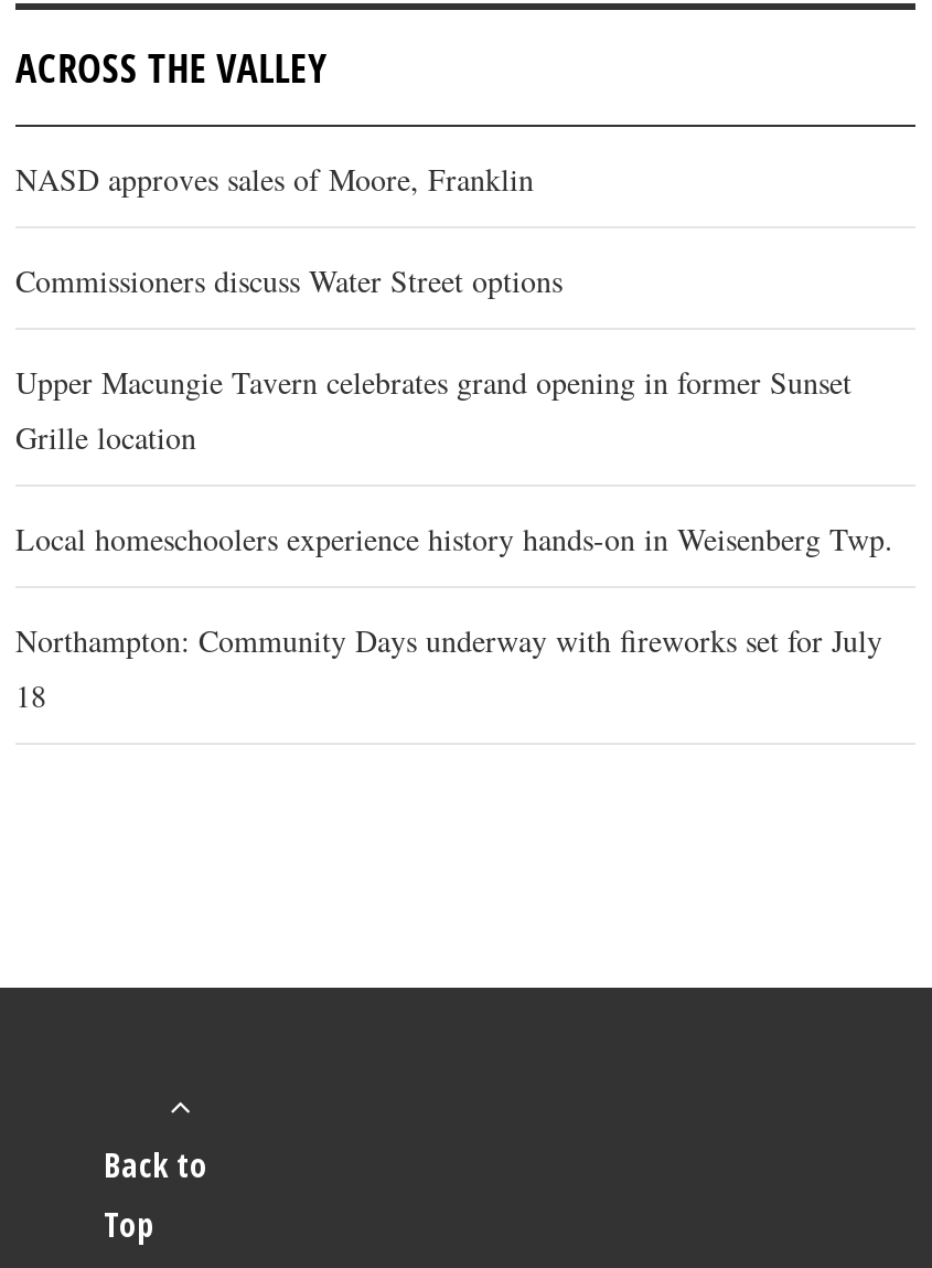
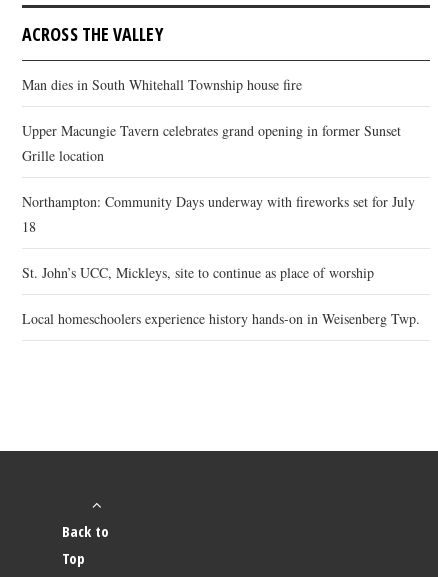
[15,157,563,301] NASD approves sales of Moore, Franklin | Commissioners discuss Water Street options -> [22,75,302,94] Man dies in South Whitehall Township house fire
moved [15,360,851,457] -> [22,121,401,165]: Upper Macungie Tavern celebrates grand opening in former Sunset | Grille location
moved [15,517,893,559] -> [22,309,420,328]: Local homeschoolers experience history hands-on in Weisenberg Twp.
moved [15,618,882,716] -> [22,192,415,236]: Northampton: Community Days underway with fireworks set for July | 18
none -> [22,263,374,282] St. John’s UCC, Mickleys, site to continue as place of worship

